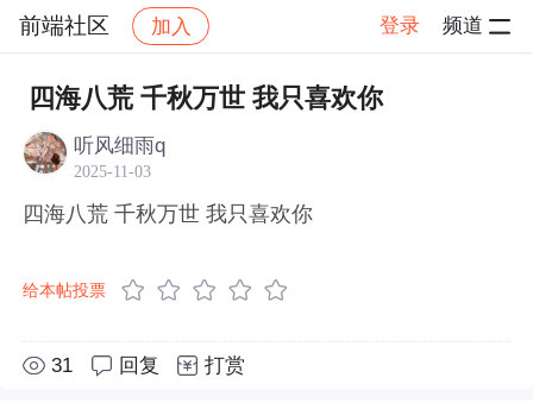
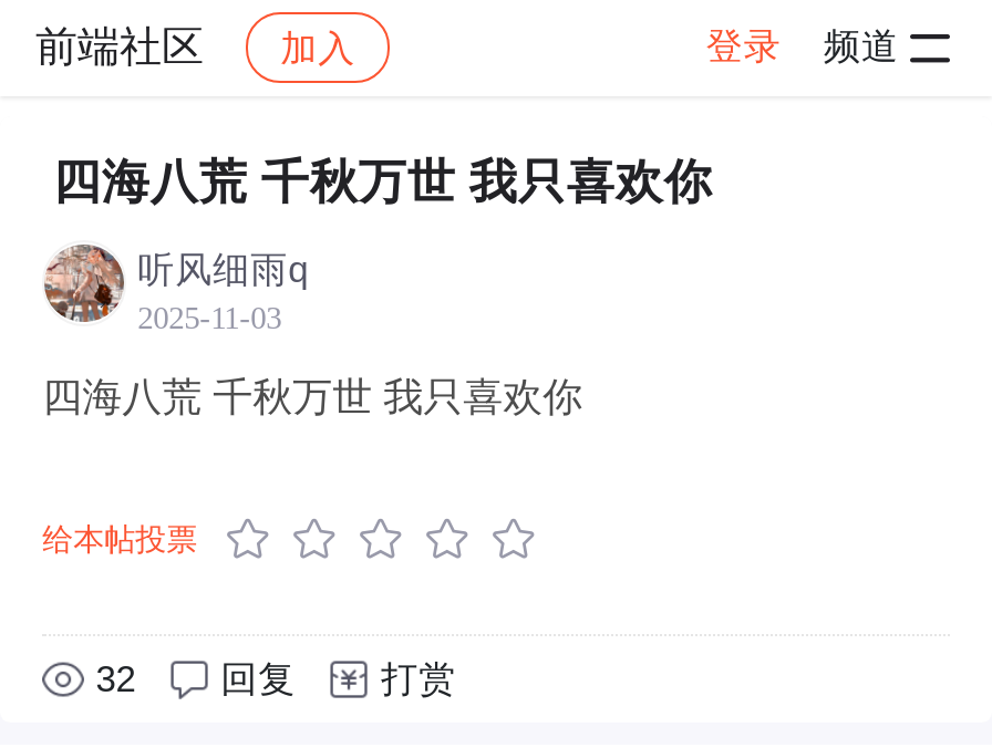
[51,355,73,377] 31 -> [96,659,136,701] 32

